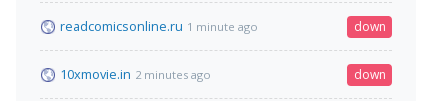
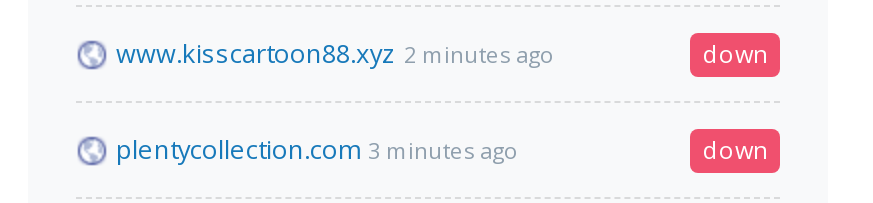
[60,17,258,35] readcomicsonline.ru 1 minute ago -> [116,36,556,72] www.kisscartoon88.xyz 2 minutes ago
[60,65,211,83] 10xmovie.in 2 minutes ago -> [116,132,520,168] plentycollection.com 3 minutes ago

